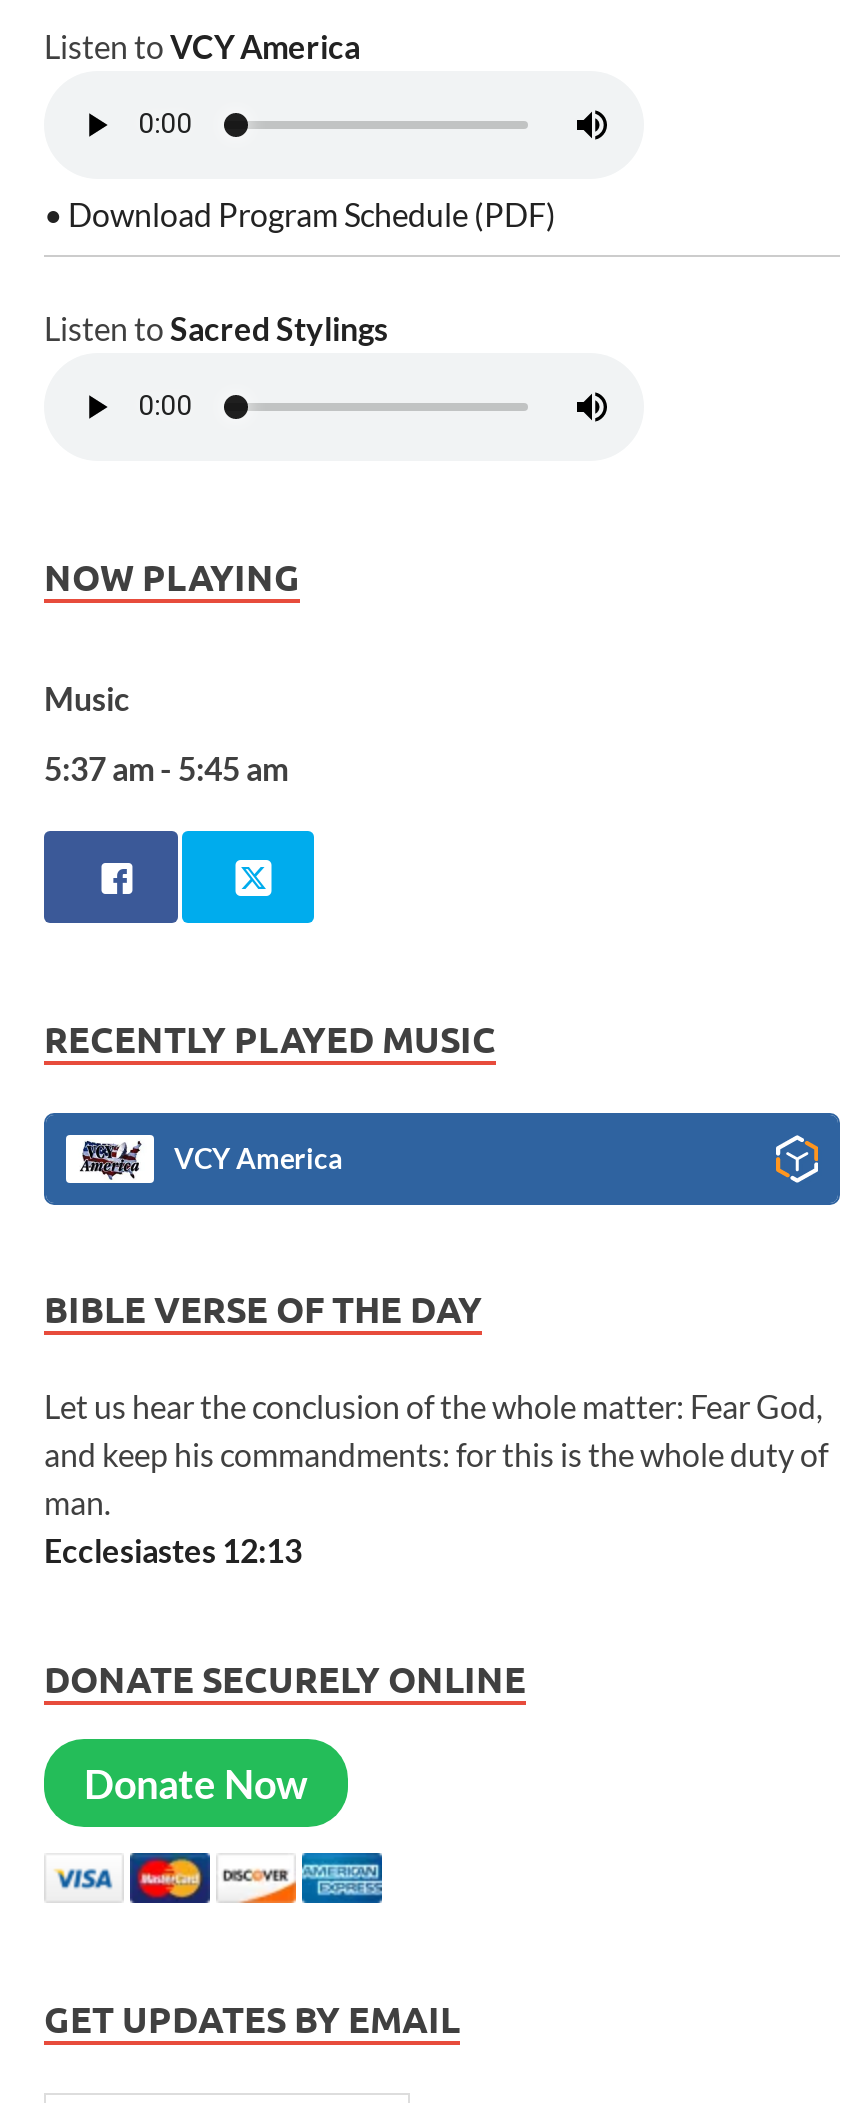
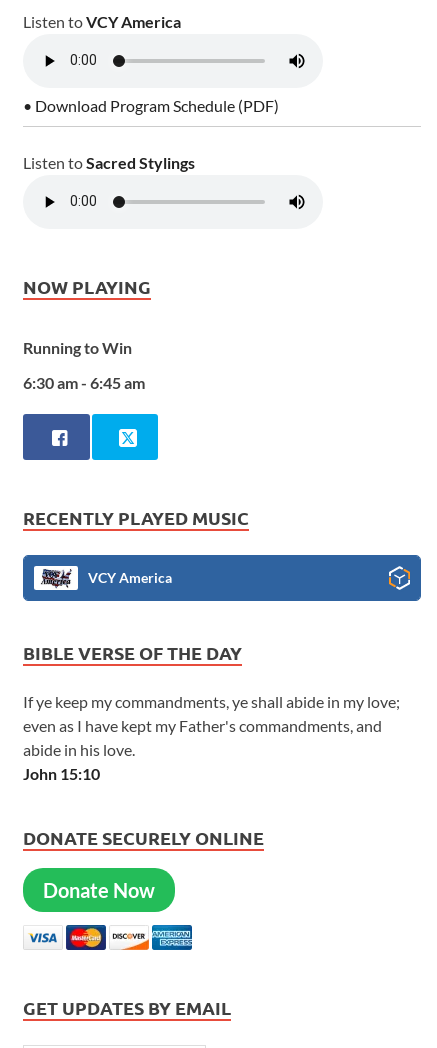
[44,679,130,717] Music -> [23,338,132,357] Running to Win
[44,748,288,786] 5:37 am - 5:45 am -> [23,373,145,392] 6:30 am - 6:45 am
[44,1388,828,1570] Let us hear the conclusion of the whole matter: Fear God, | and keep his commandments: for this is the whole duty of | man. | Ecclesiastes 12:13 -> [23,692,400,783] If ye keep my commandments, ye shall abide in my love; | even as I have kept my Father's commandments, and | abide in his love. | John 15:10

